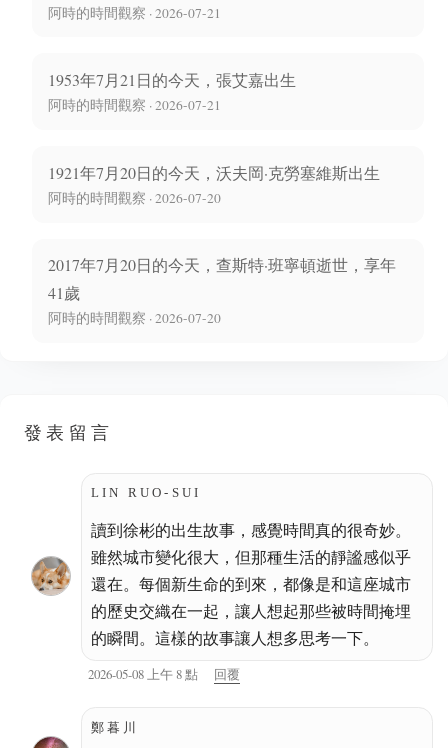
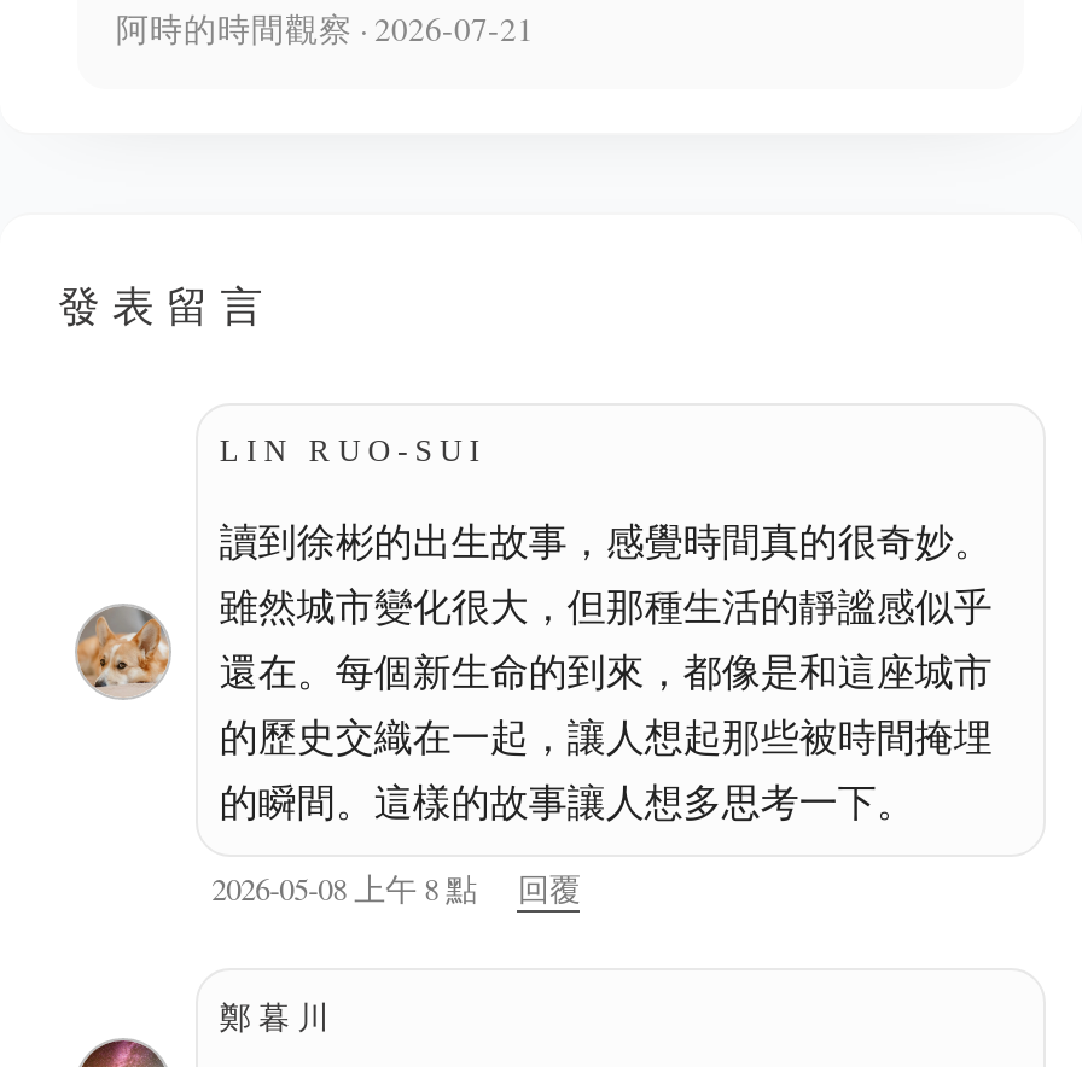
[48,69,396,327] 1953年7月21日的今天，張艾嘉出生 | 阿時的時間觀察 · 2026-07-21 | 1921年7月20日的今天，沃夫岡·克勞塞維斯出生 | 阿時的時間觀察 · 2026-07-20 | 2017年7月20日的今天，查斯特·班寧頓逝世，享年 | 41歲 | 阿時的時間觀察 · 2026-07-20 -> none

